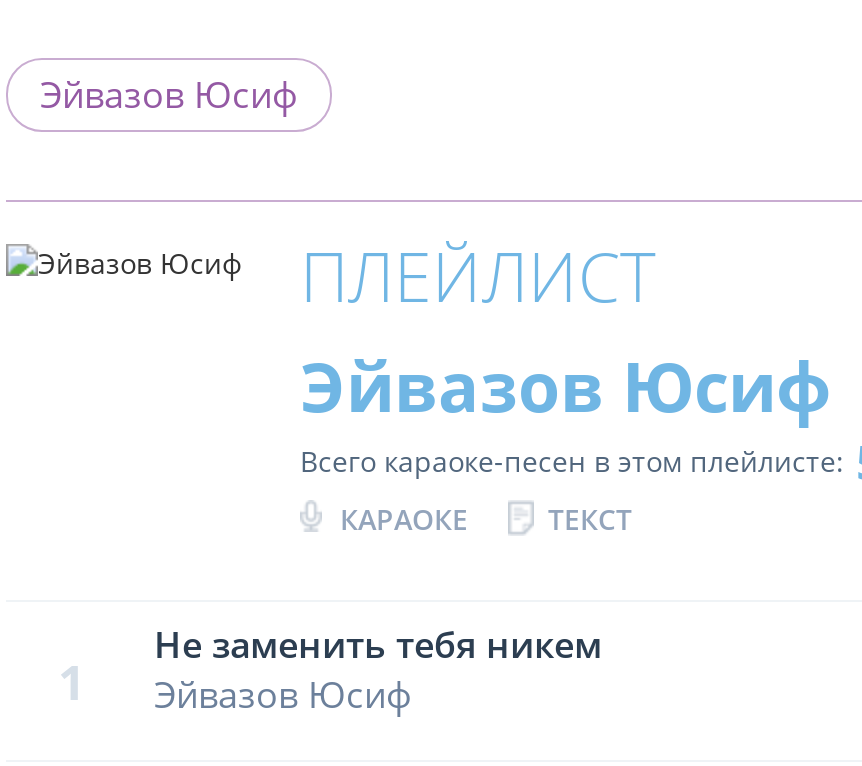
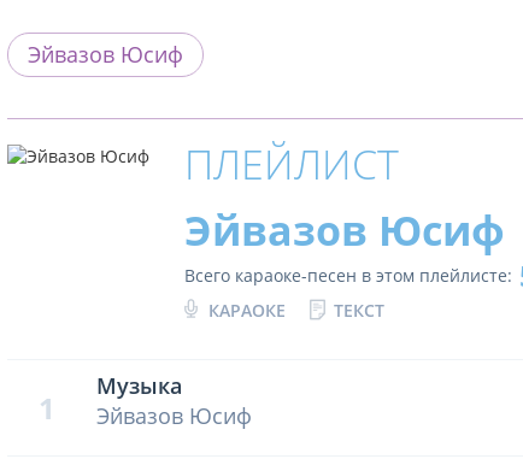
[154,620,602,668] Не заменить тебя никем -> [96,371,182,400] Музыка

